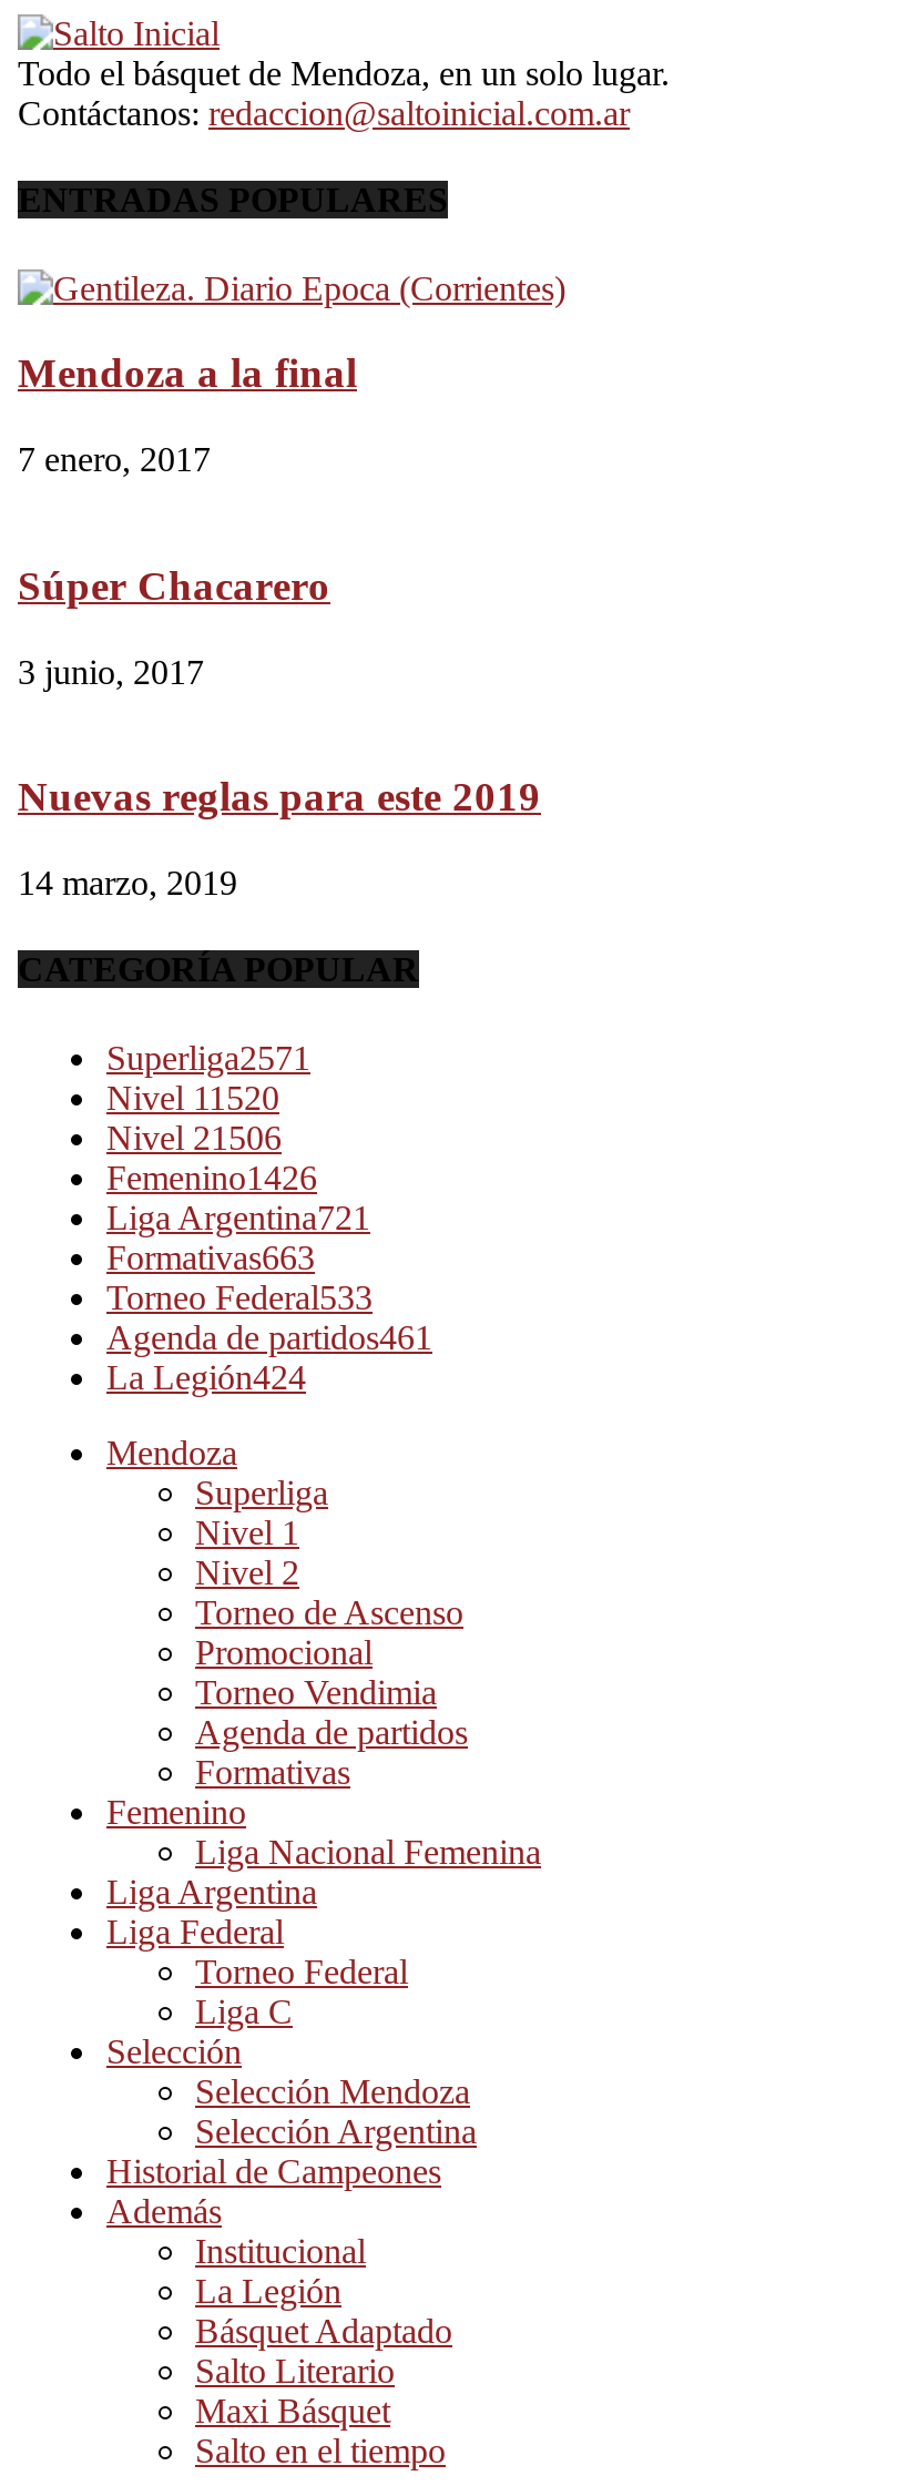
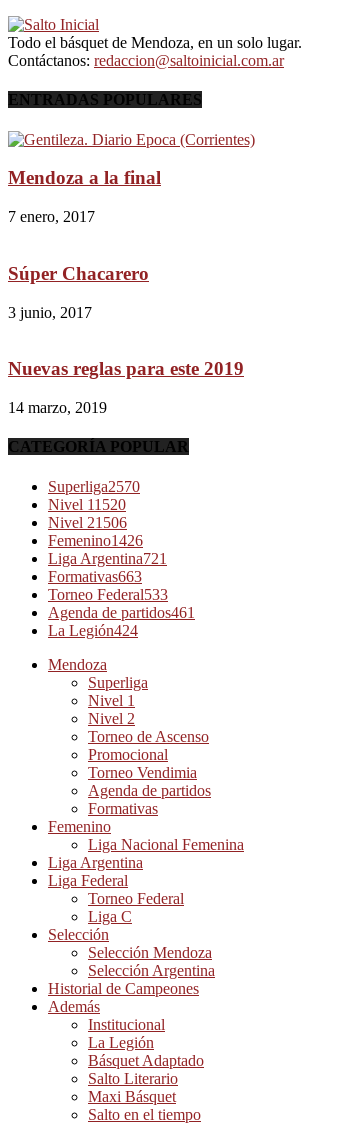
[106,1038,310,1076] Superliga2571 -> [48,477,140,494] Superliga2570

